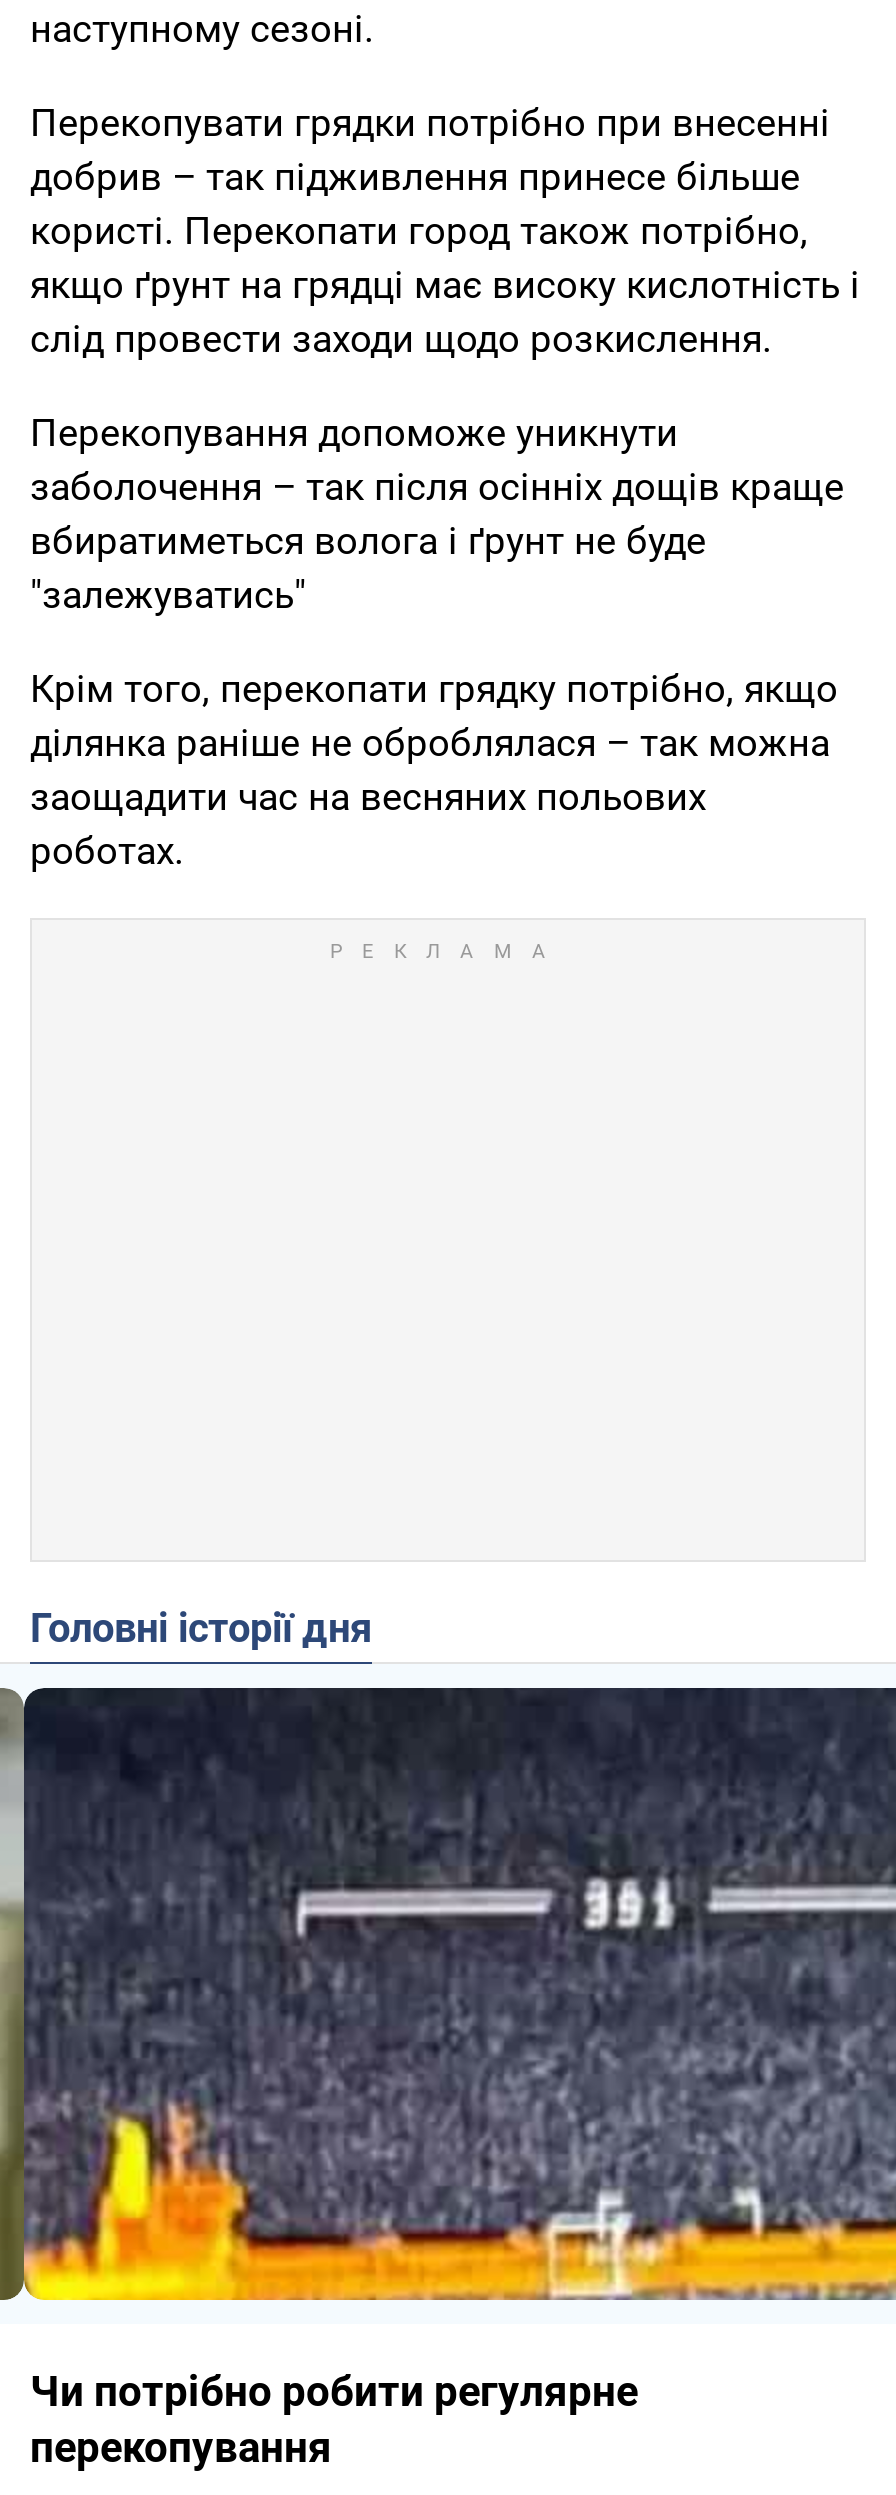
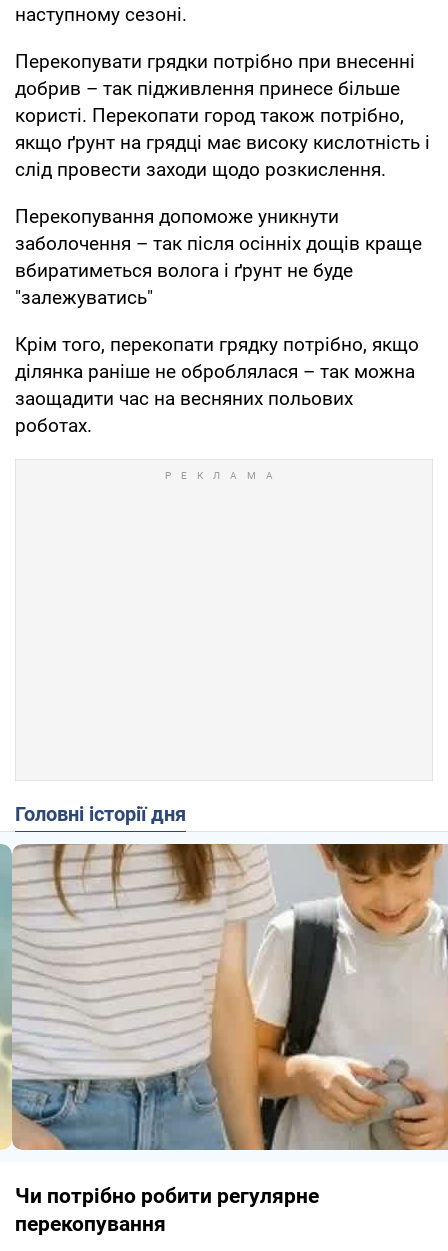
[6,1686,890,2302] [image] -> [3,843,445,1151] [image]

